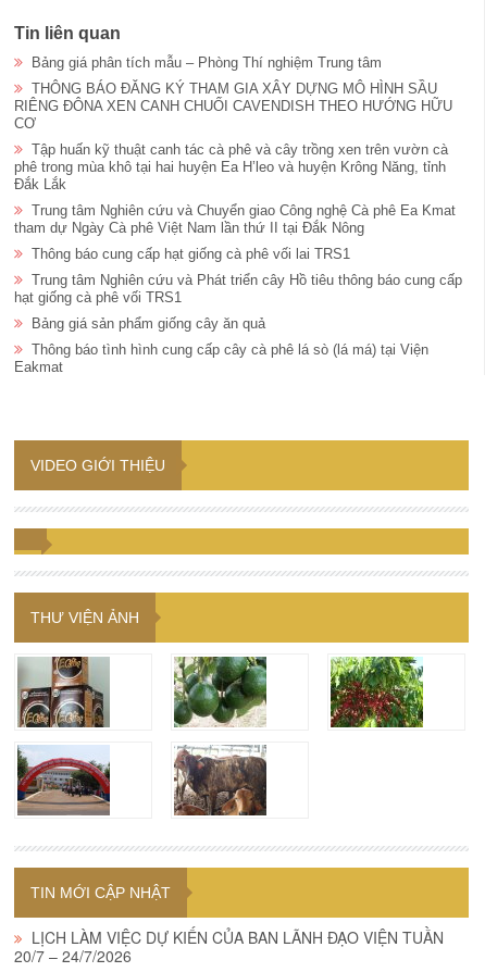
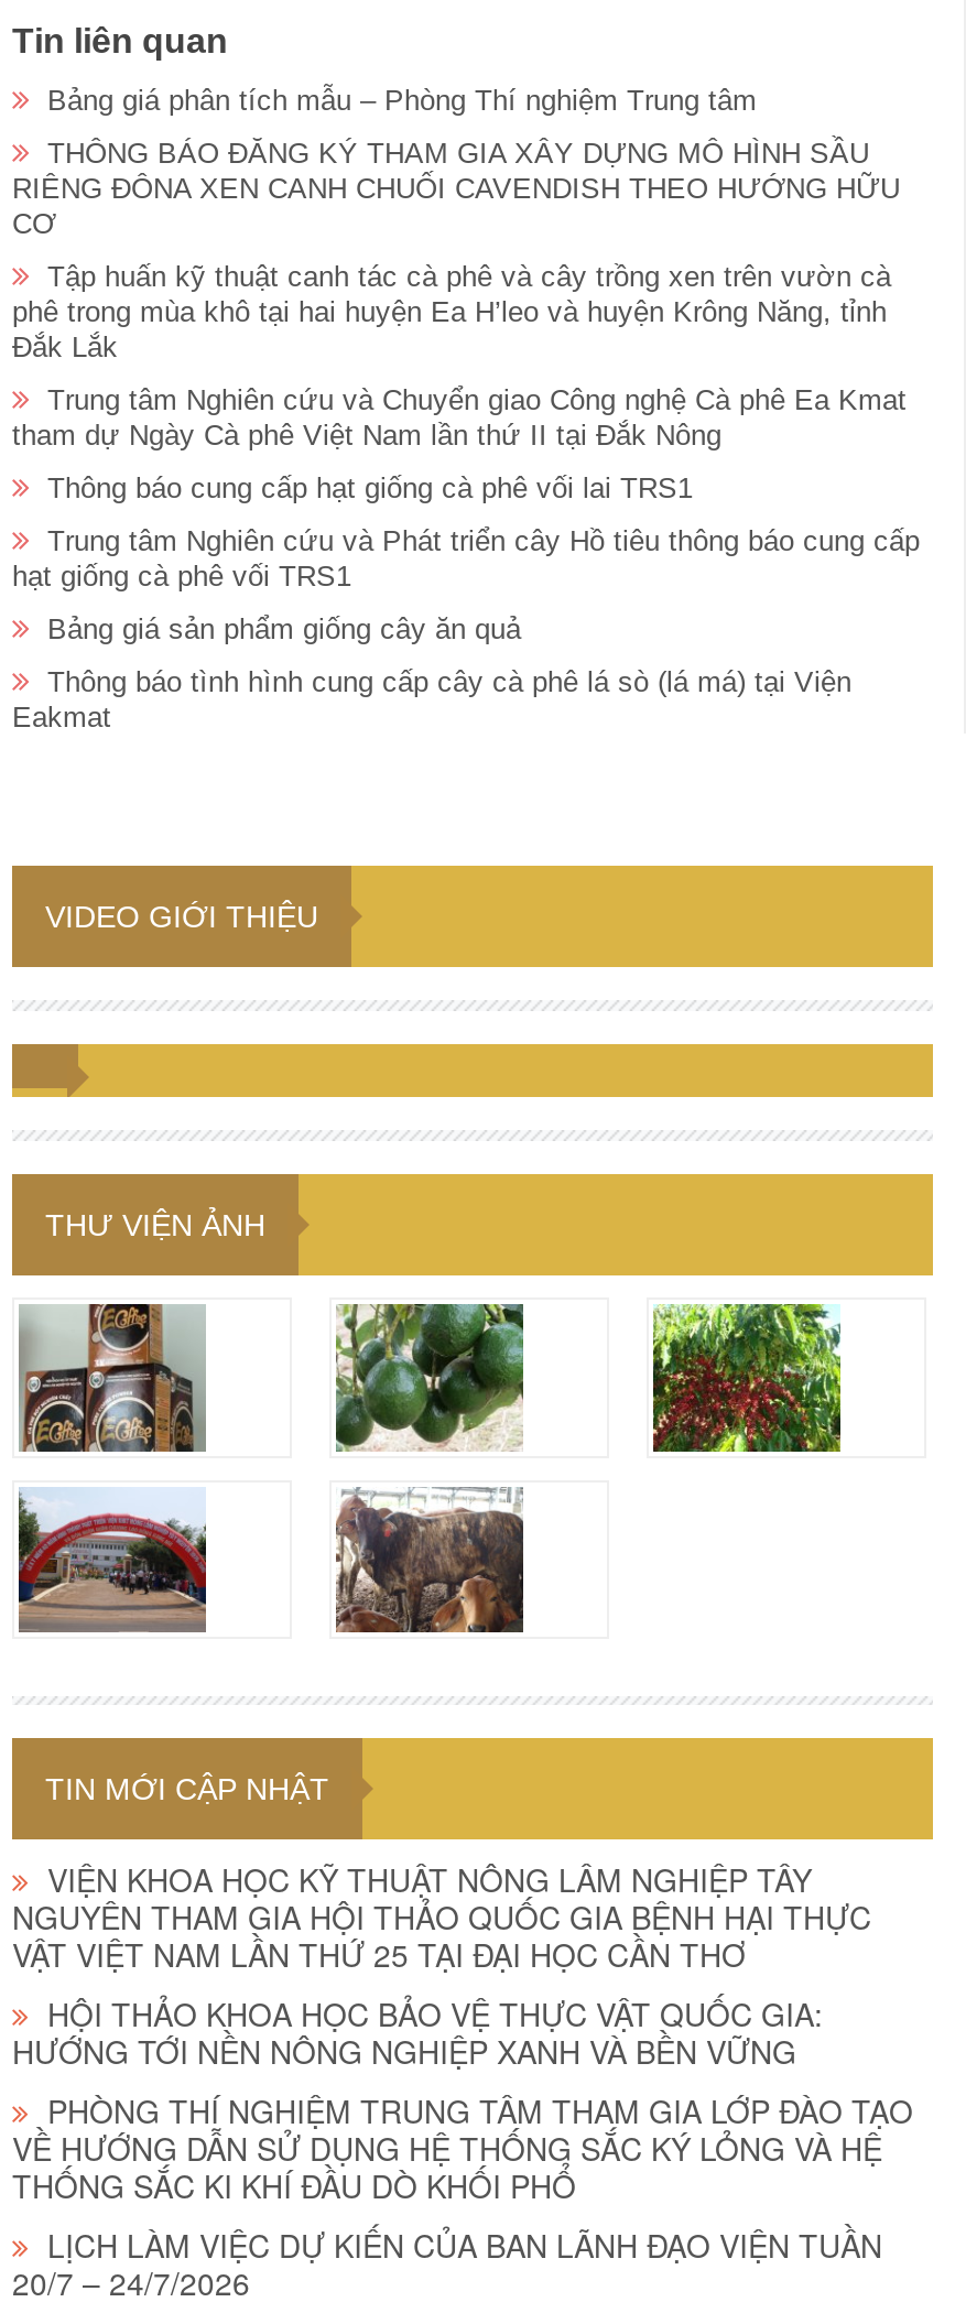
none -> [12,1856,913,2206] VIỆN KHOA HỌC KỸ THUẬT NÔNG LÂM NGHIỆP TÂY | NGUYÊN THAM GIA HỘI THẢO QUỐC GIA BỆNH HẠI THỰC | VẬT VIỆT NAM LẦN THỨ 25 TẠI ĐẠI HỌC CẦN THƠ | HỘI THẢO KHOA HỌC BẢO VỆ THỰC VẬT QUỐC GIA: | HƯỚNG TỚI NỀN NÔNG NGHIỆP XANH VÀ BỀN VỮNG | PHÒNG THÍ NGHIỆM TRUNG TÂM THAM GIA LỚP ĐÀO TẠO | VỀ HƯỚNG DẪN SỬ DỤNG HỆ THỐNG SẮC KÝ LỎNG VÀ HỆ | THỐNG SẮC KI KHÍ ĐẦU DÒ KHỐI PHỔ

